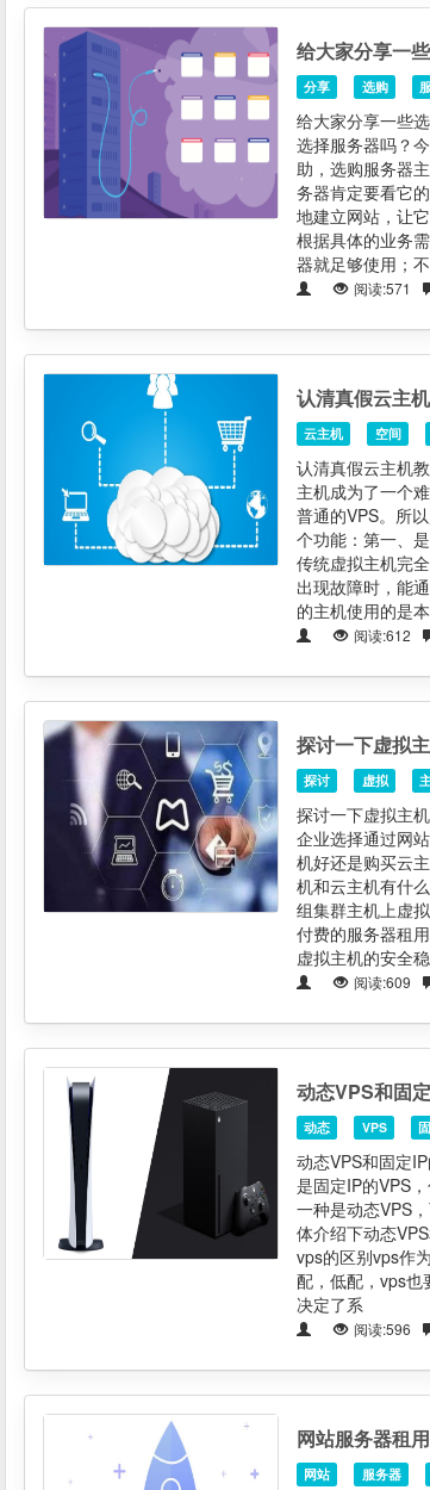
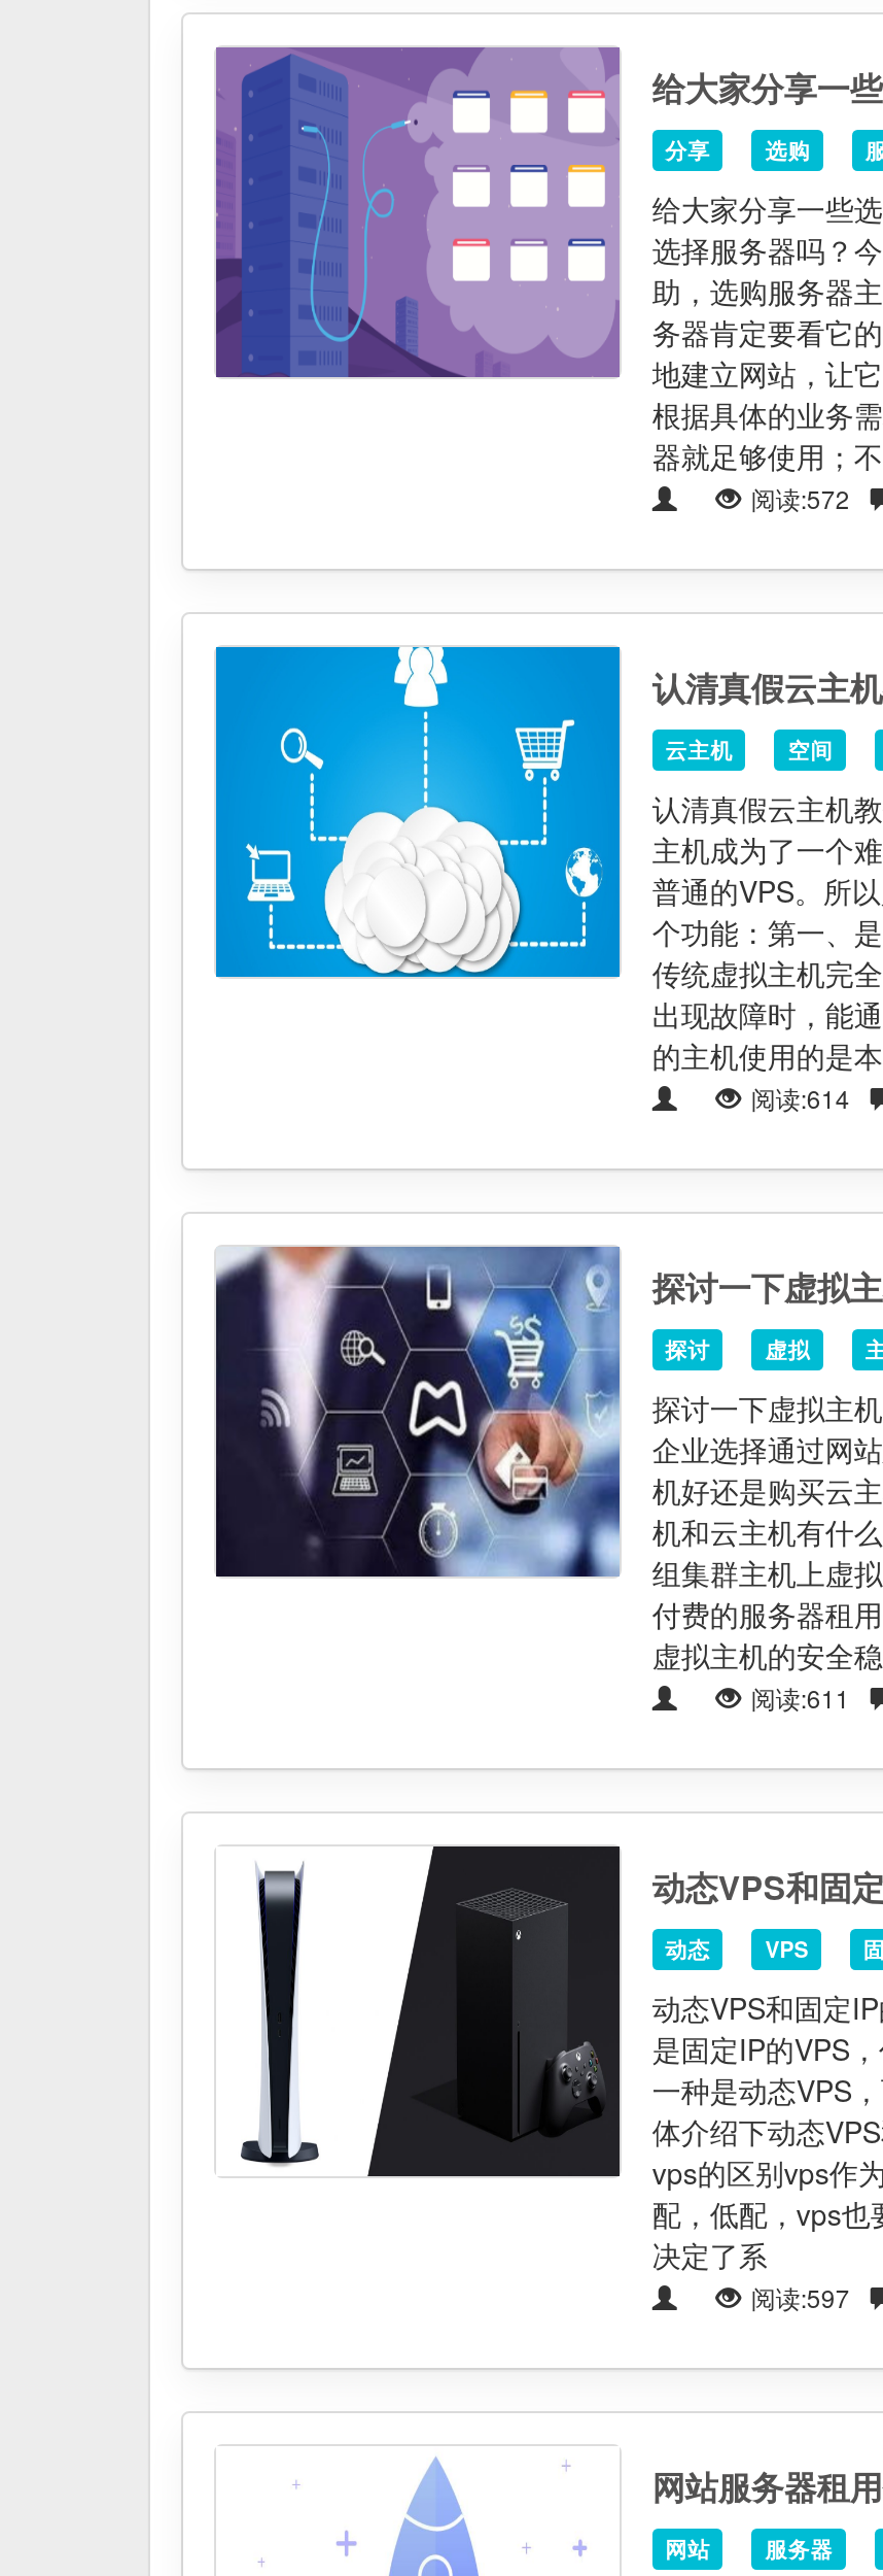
[354,278,411,298] 阅读:571 -> [751,480,850,515] 阅读:572
[354,625,411,645] 阅读:612 -> [751,1080,850,1115] 阅读:614
[354,971,411,992] 阅读:609 -> [751,1680,850,1715] 阅读:611
[354,1318,411,1339] 阅读:596 -> [751,2279,850,2314] 阅读:597

